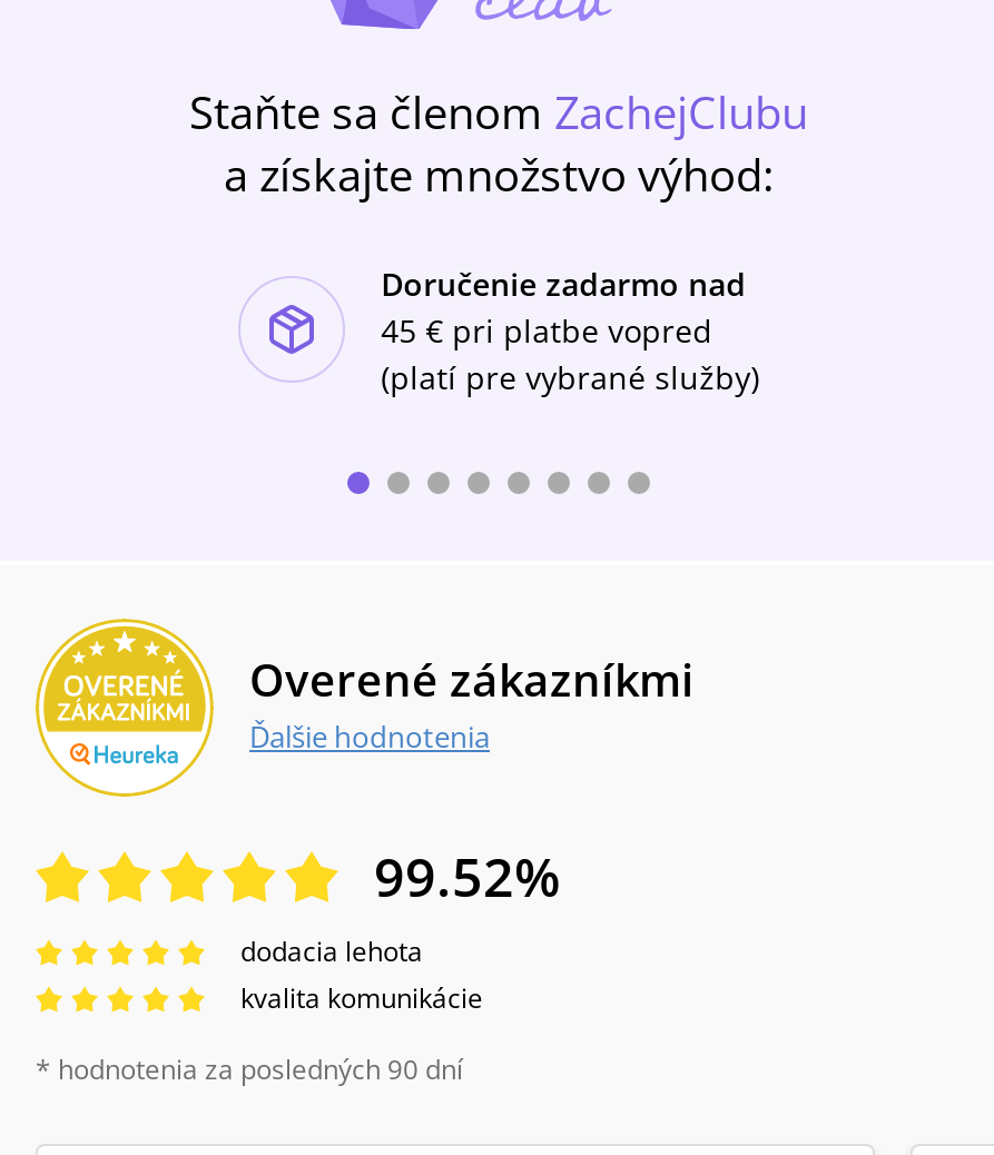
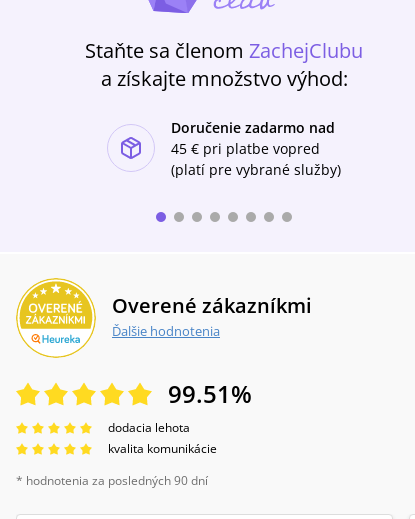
[374,838,561,912] 99.52% -> [168,377,252,410] 99.51%

